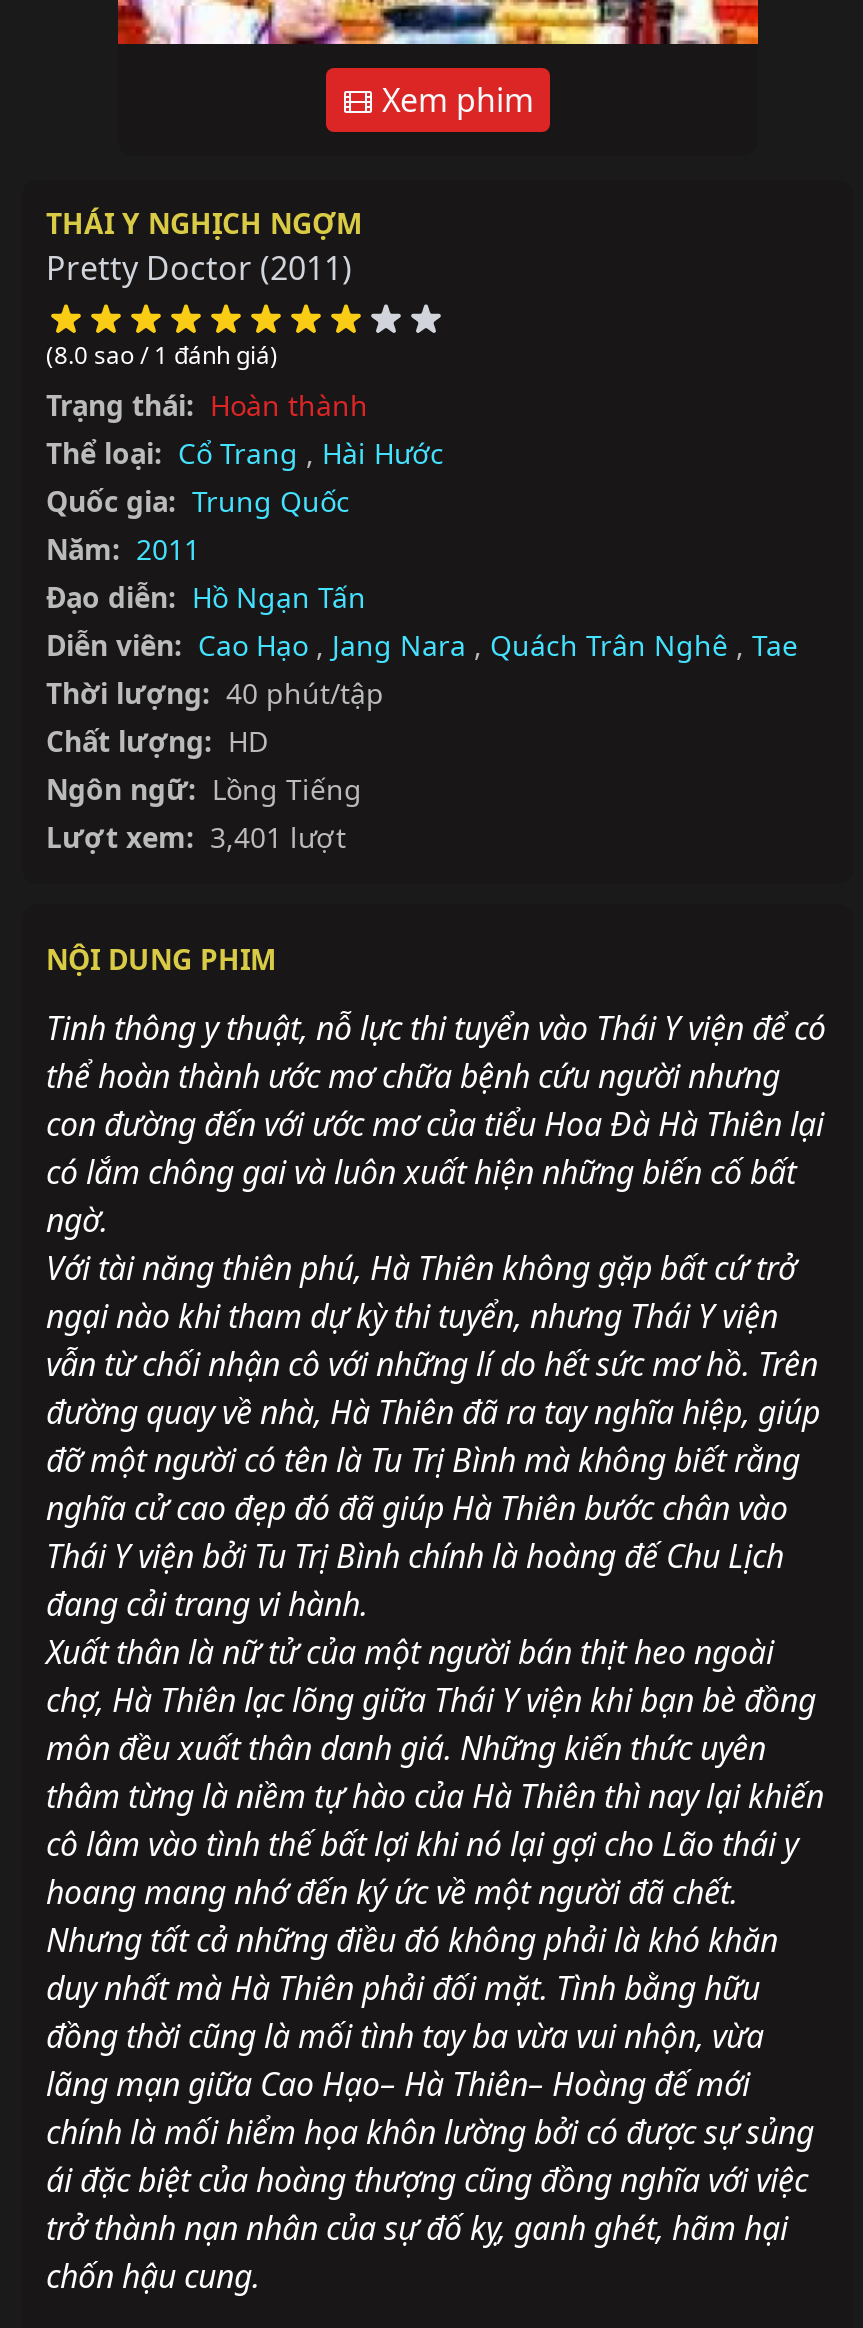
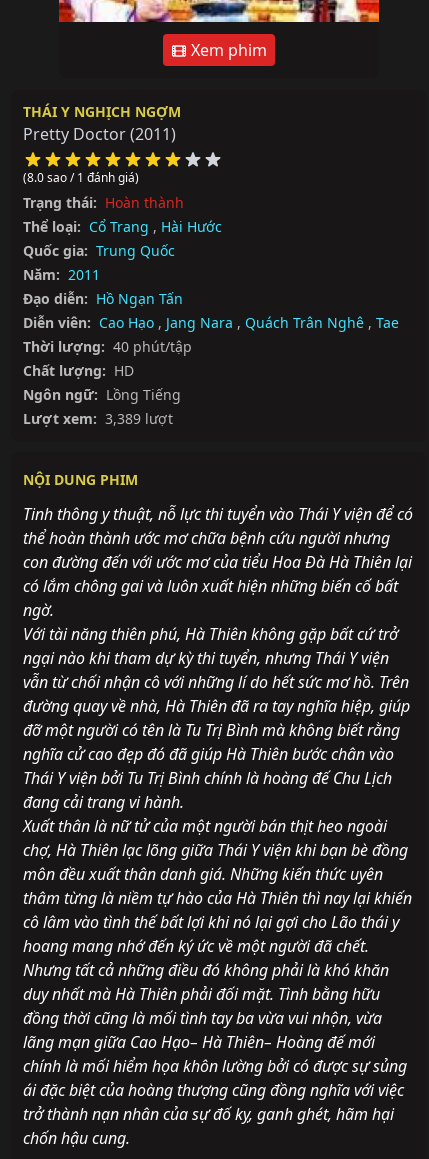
[46,817,346,855] Lượt xem: 3,401 lượt -> [23,409,173,428] Lượt xem: 3,389 lượt

